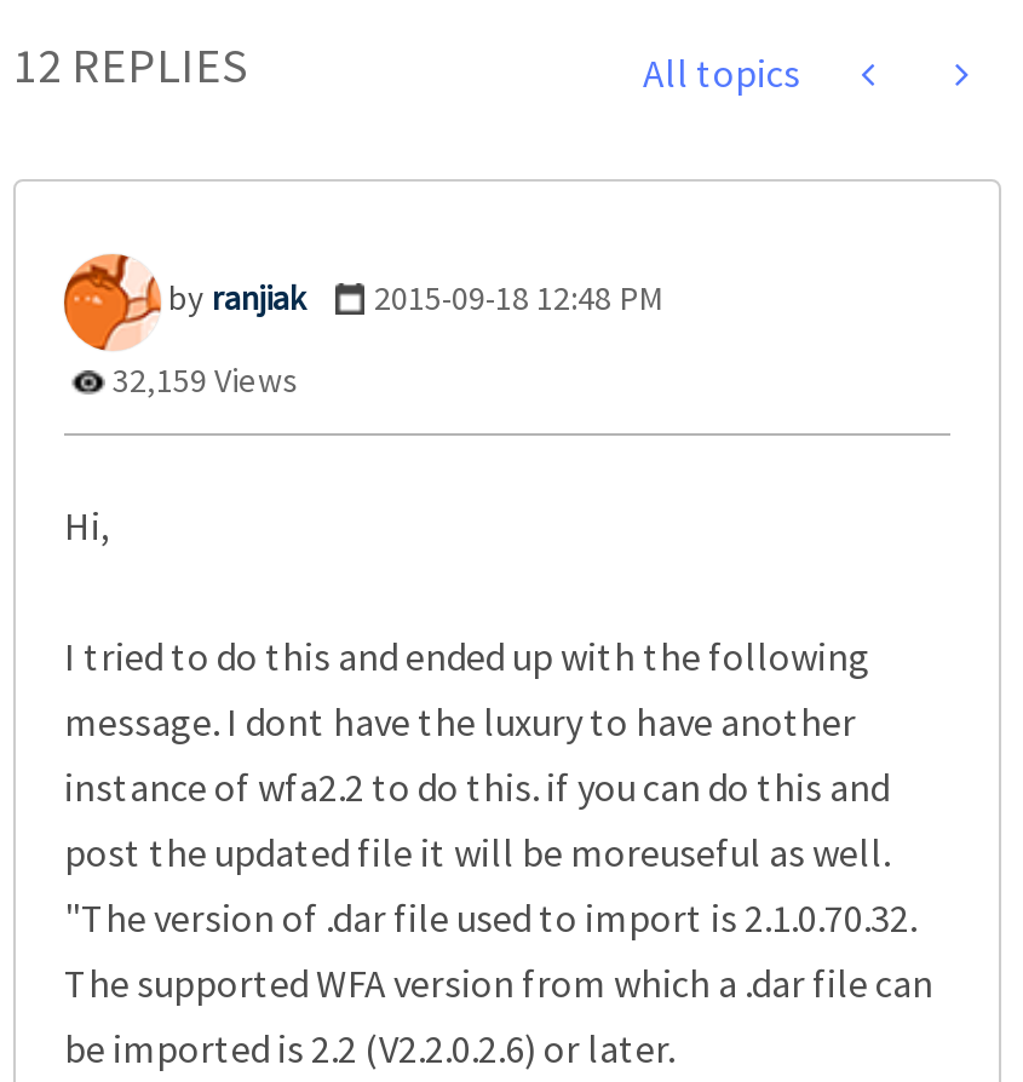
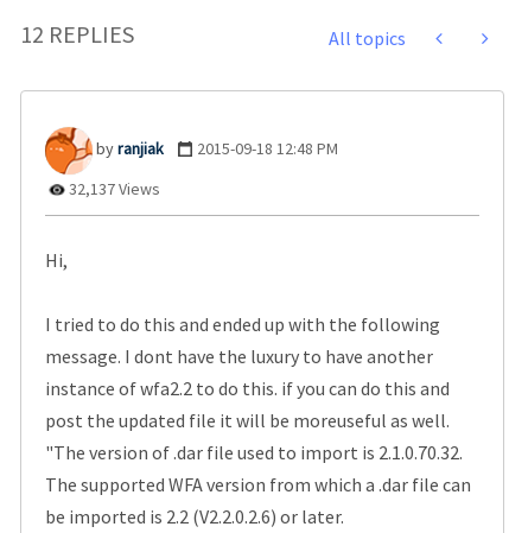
[105,358,299,402] 32,159 Views -> [65,178,160,199] 32,137 Views

